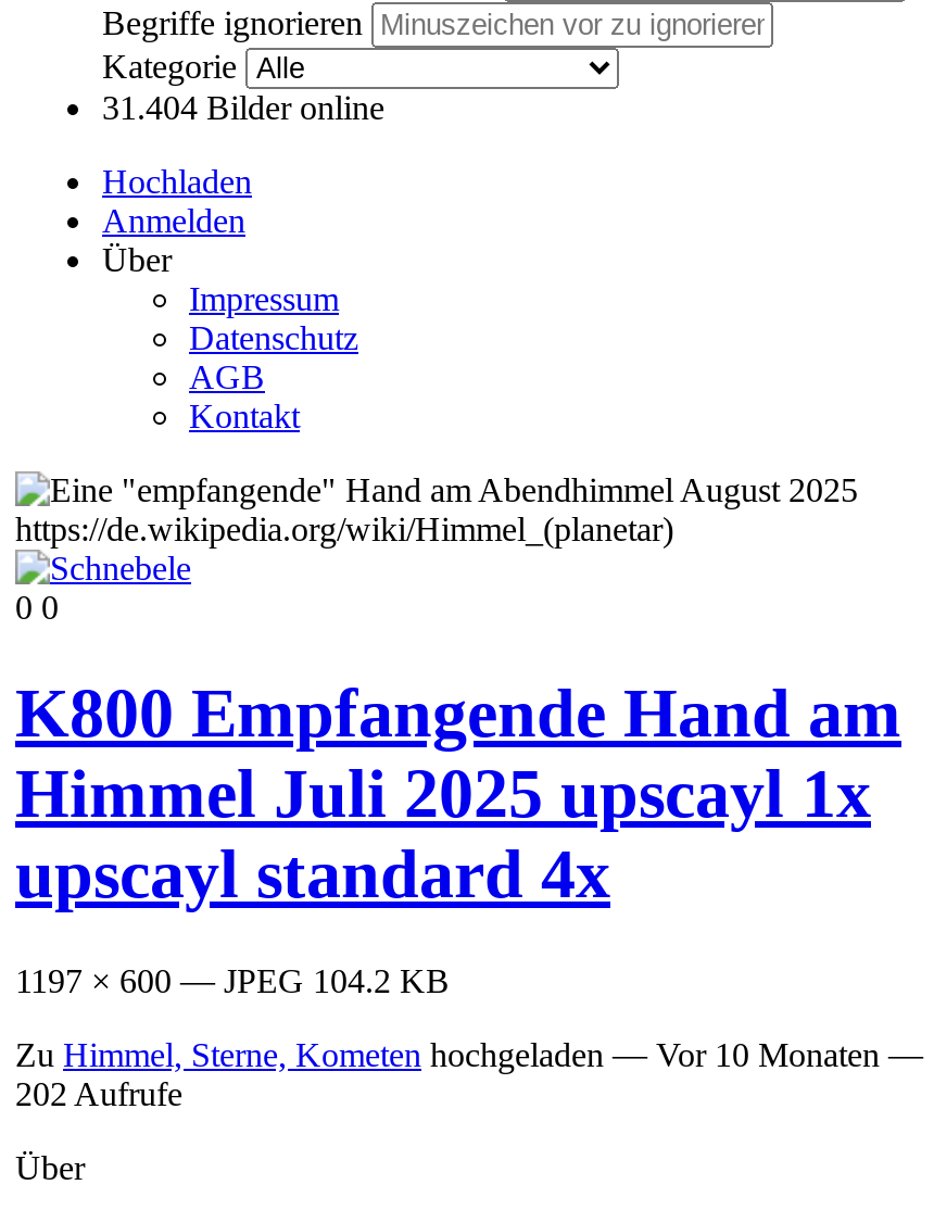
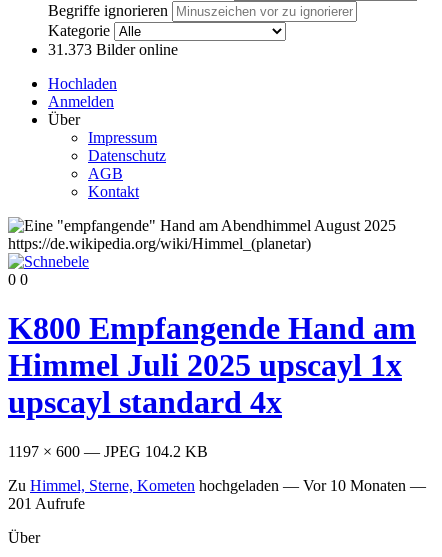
[102,89,384,126] 31.404 Bilder online -> [48,41,178,58] 31.373 Bilder online
[15,1075,182,1112] 202 Aufrufe -> [8,495,85,512] 201 Aufrufe

